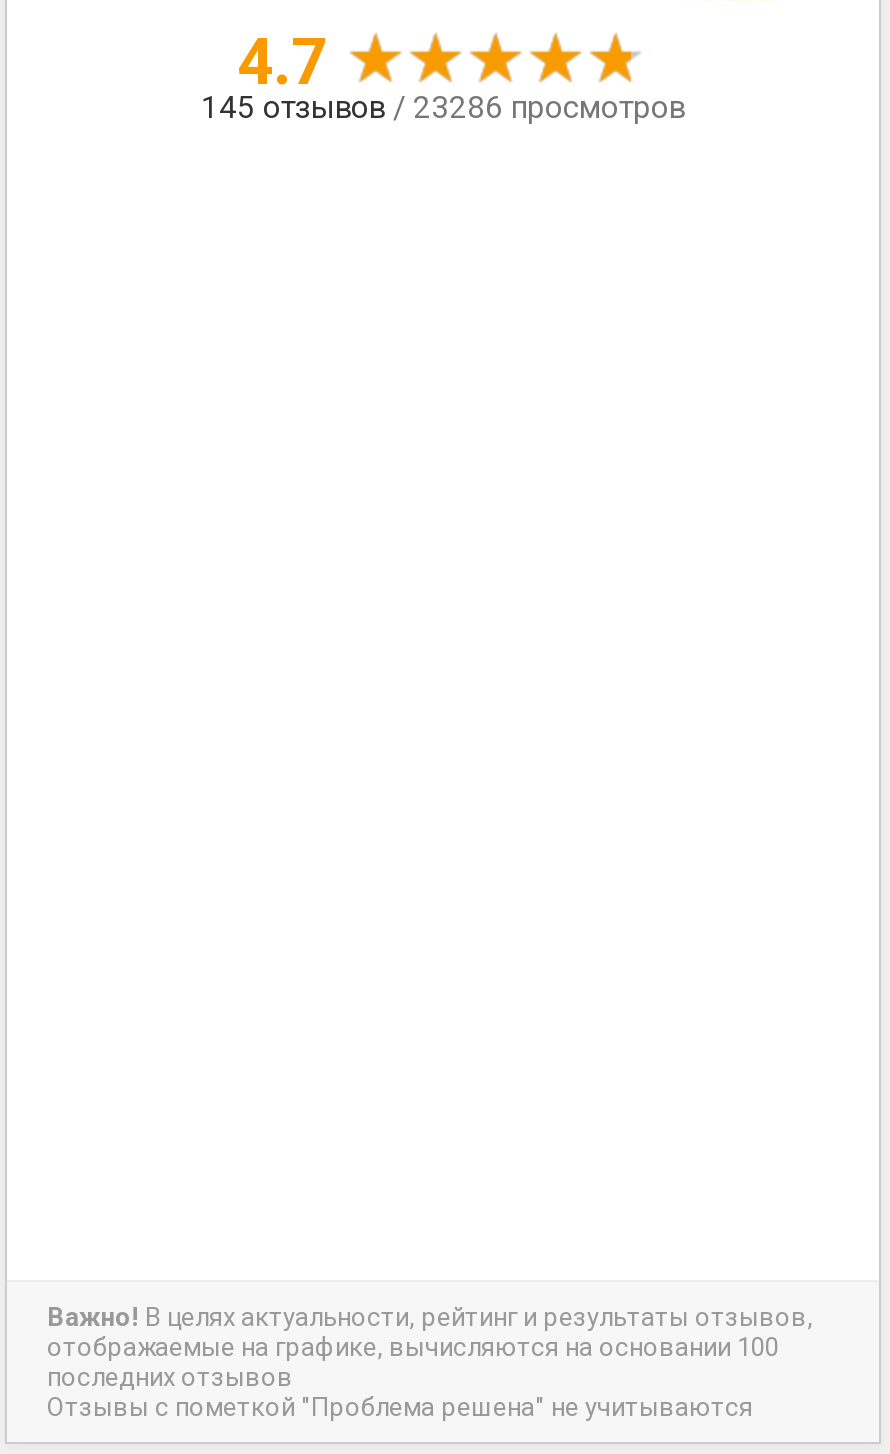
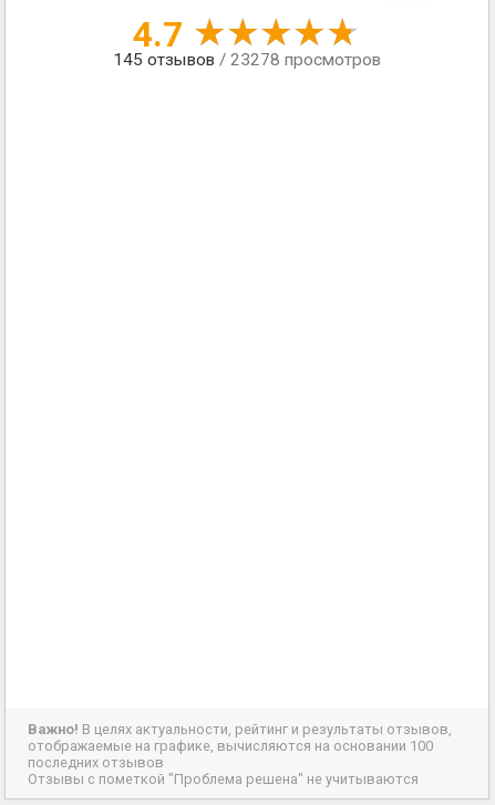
[201,90,685,126] 145 отзывов / 23286 просмотров -> [113,50,381,70] 145 отзывов / 23278 просмотров

